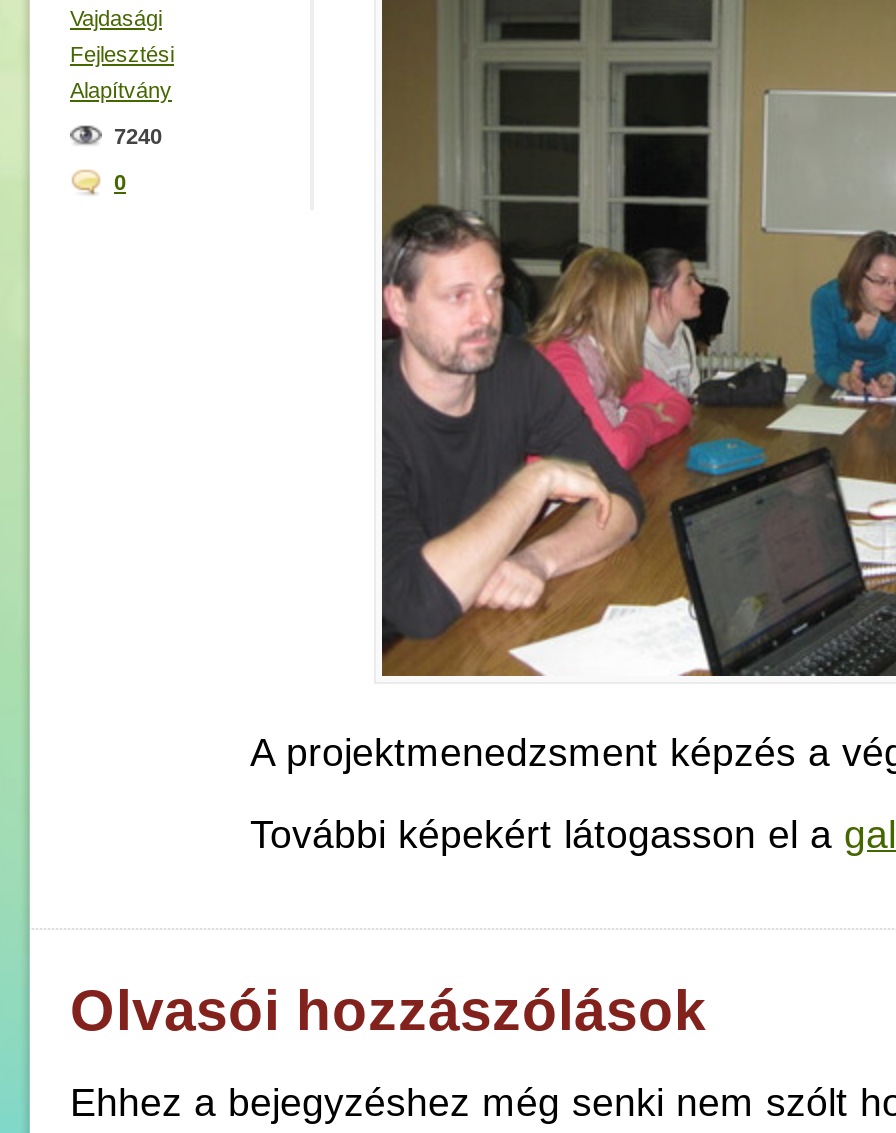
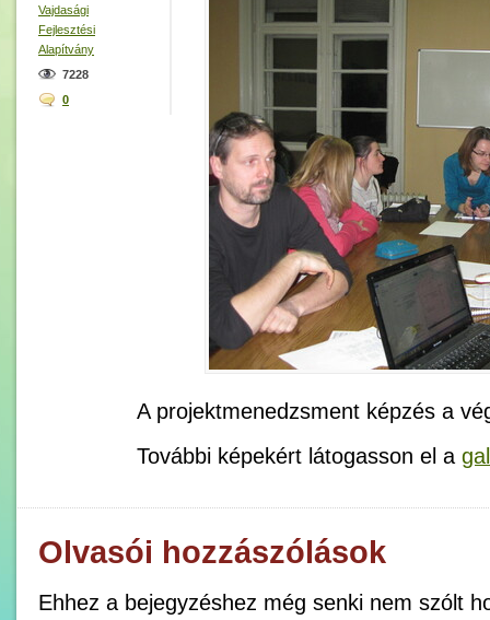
[114,124,162,148] 7240 -> [62,68,89,81] 7228

